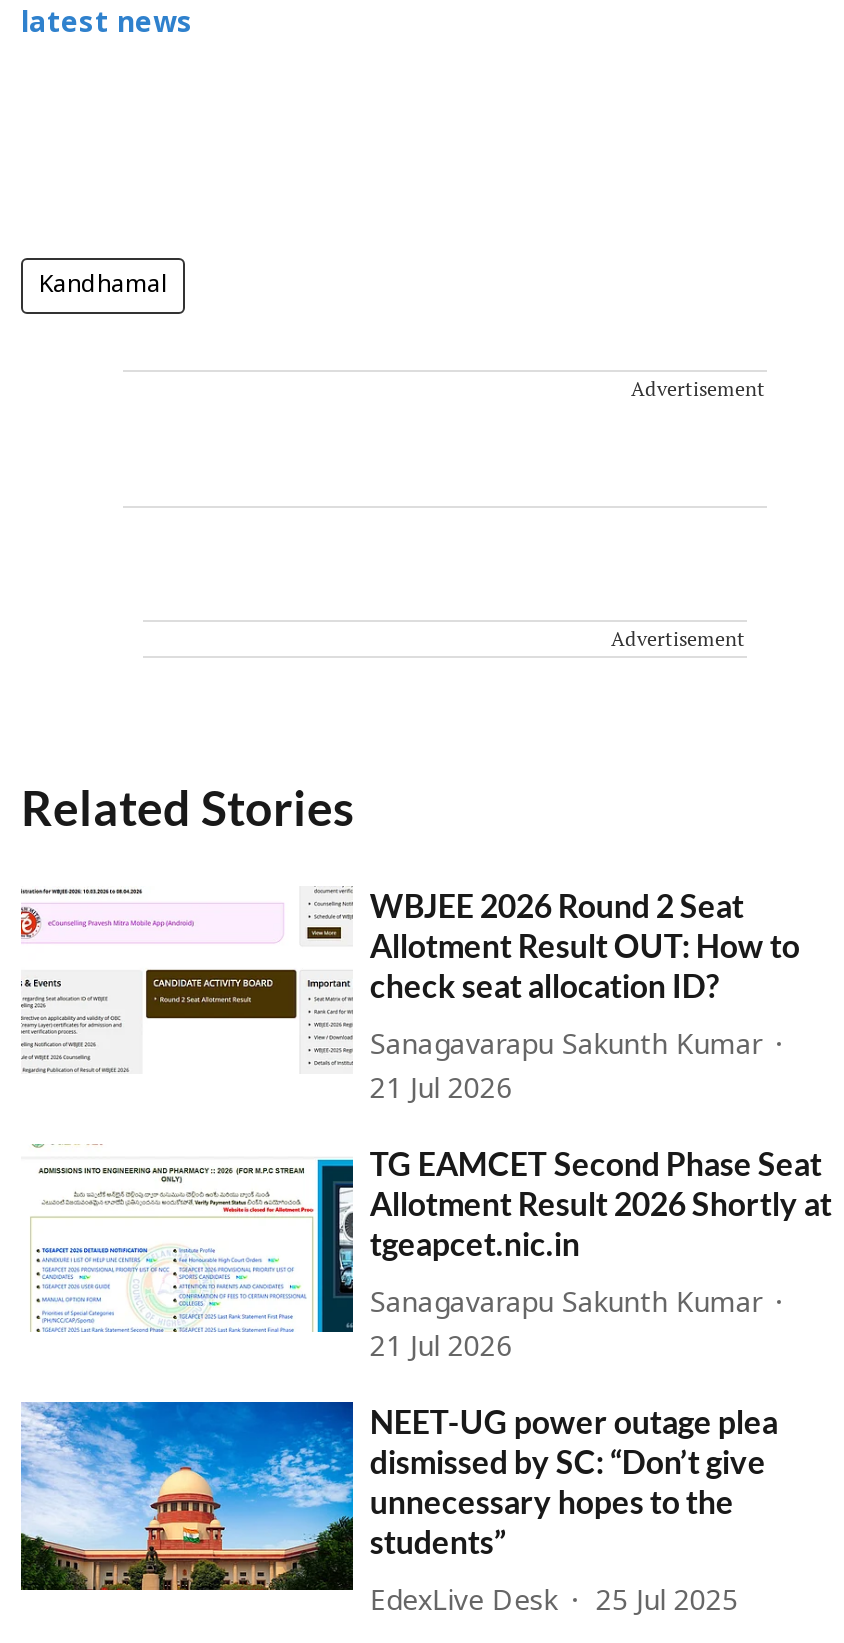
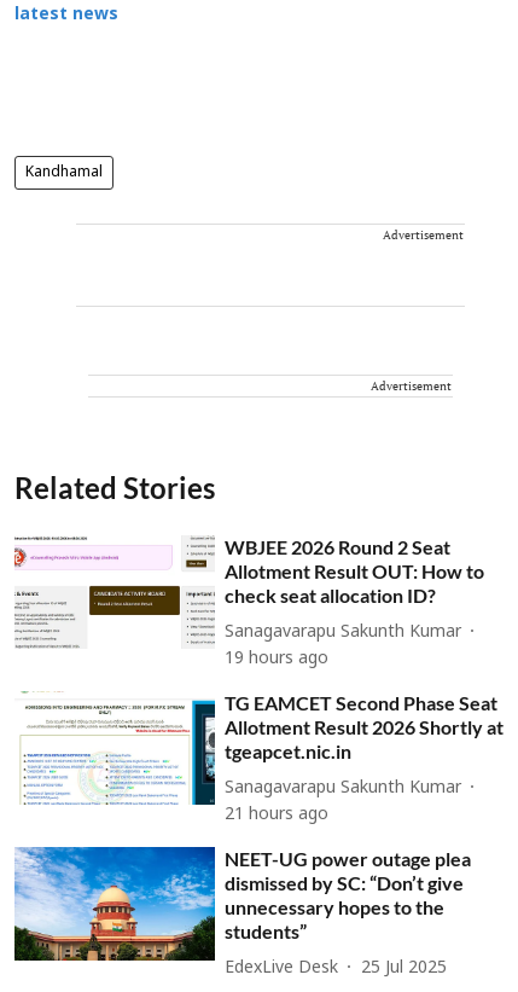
[370,1074,512,1108] 21 Jul 2026 -> [225,649,329,669] 19 hours ago
[370,1332,512,1366] 21 Jul 2026 -> [225,805,329,825] 21 hours ago

